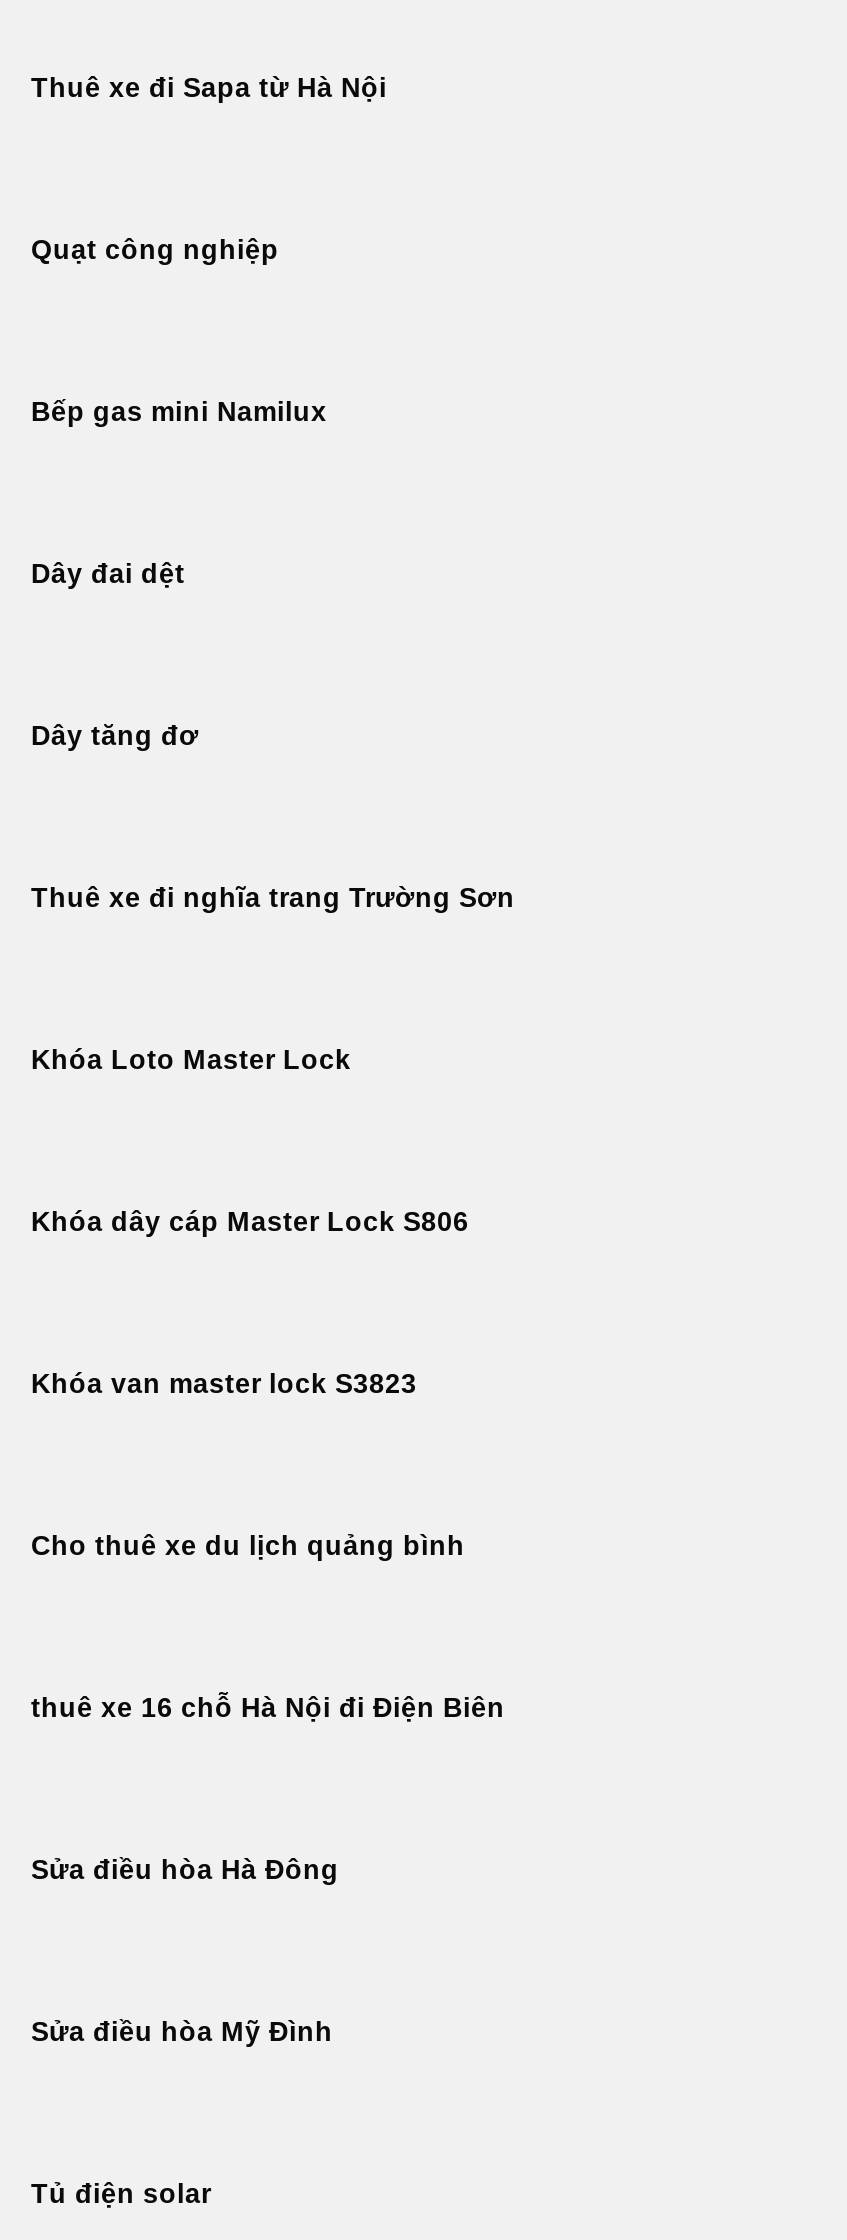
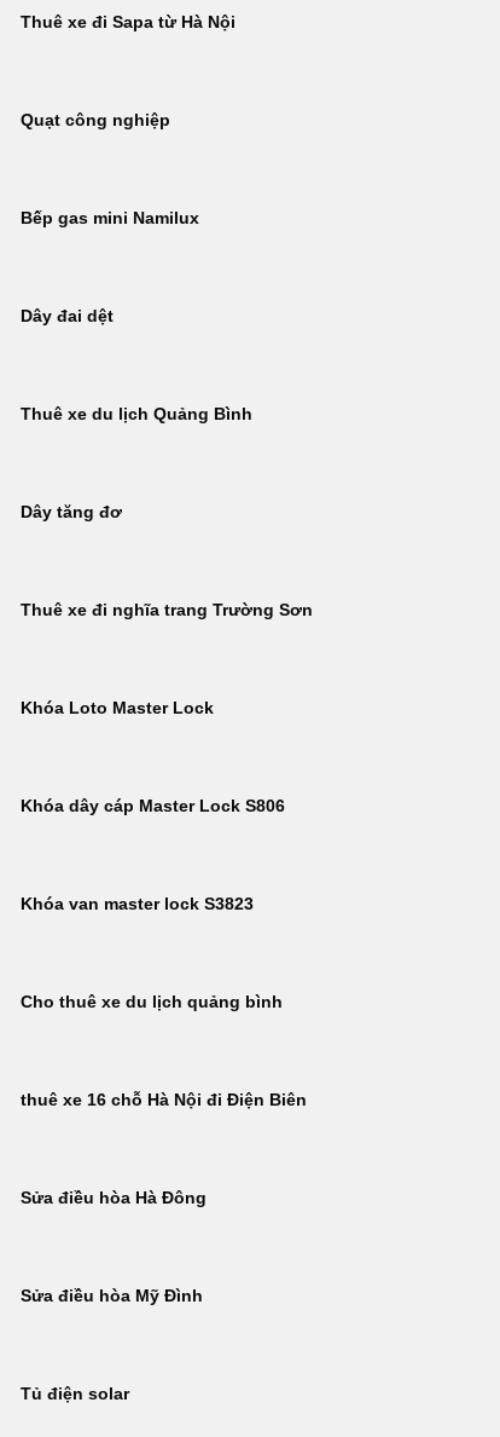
none -> [21,405,252,424] Thuê xe du lịch Quảng Bình

